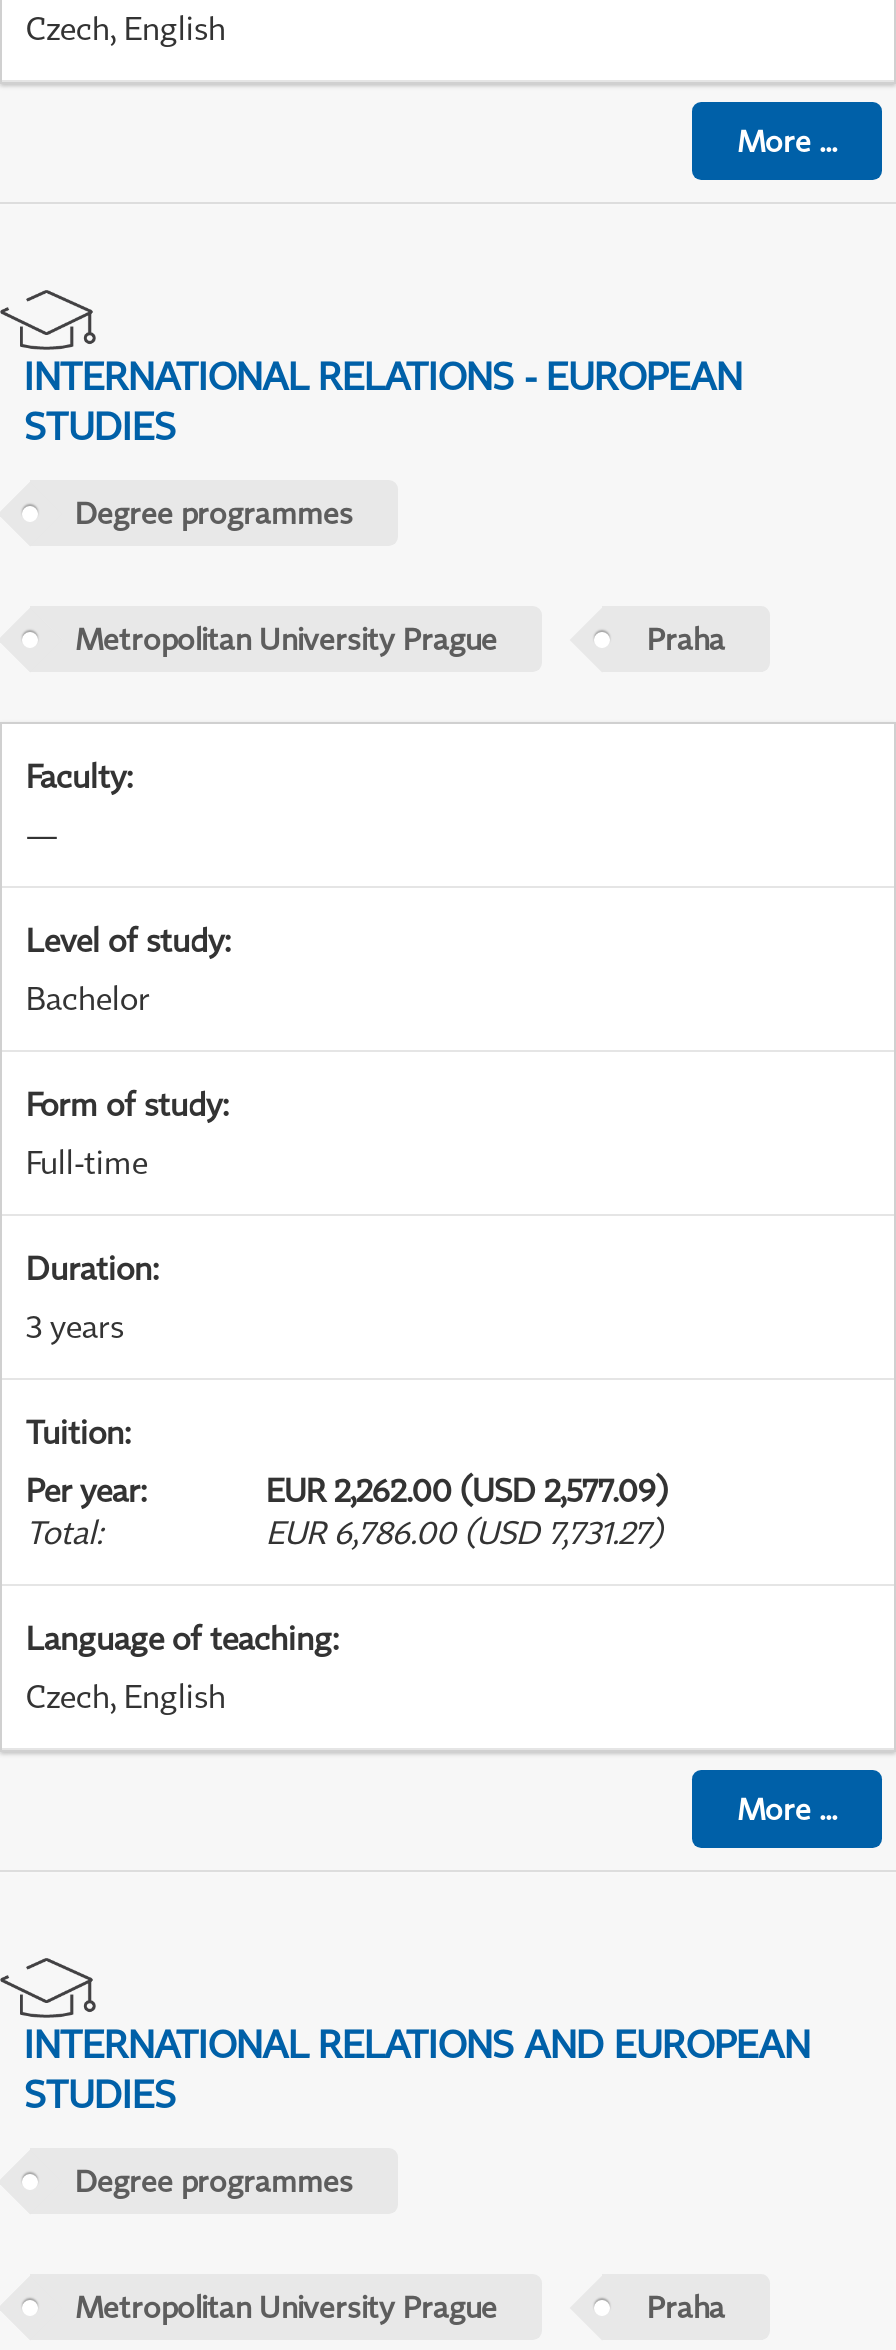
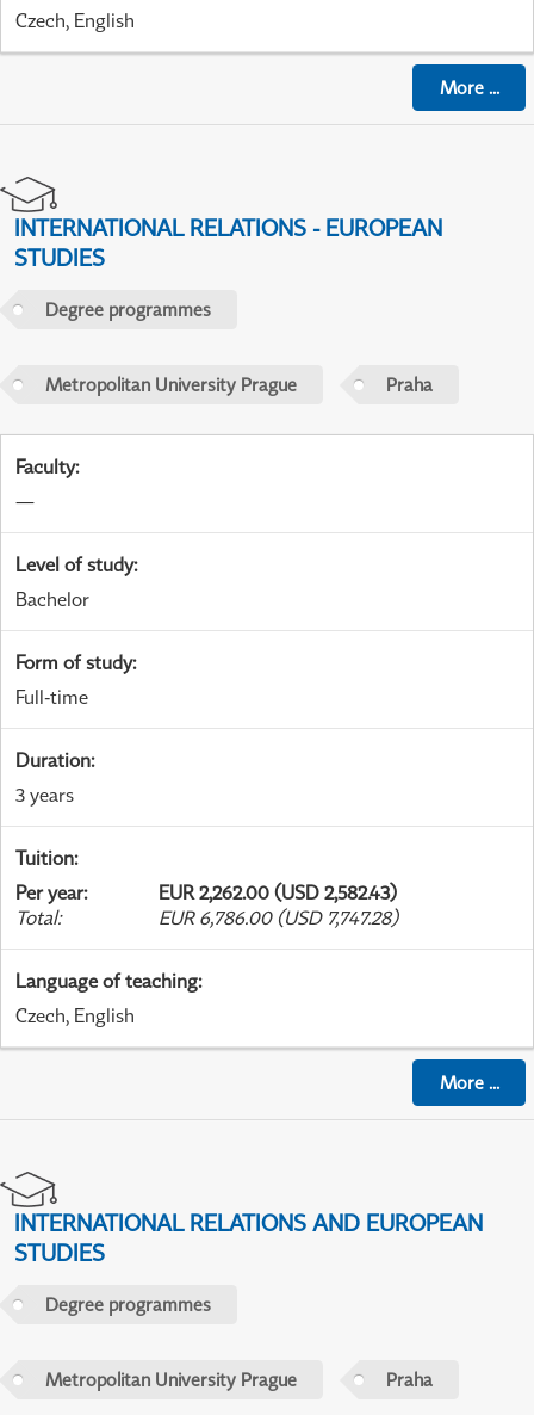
[266,1470,668,1510] EUR 2,262.00 (USD 2,577.09) -> [159,881,397,904] EUR 2,262.00 (USD 2,582.43)
[266,1512,662,1552] EUR 6,786.00 (USD 7,731.27) -> [159,906,398,930] EUR 6,786.00 (USD 7,747.28)

